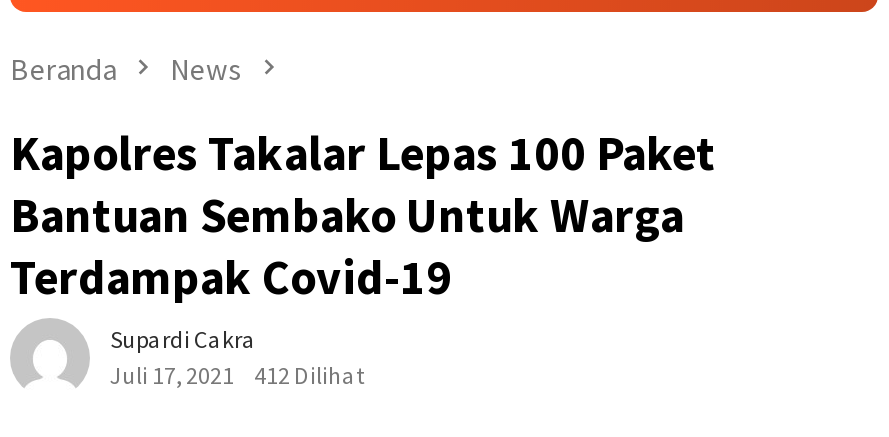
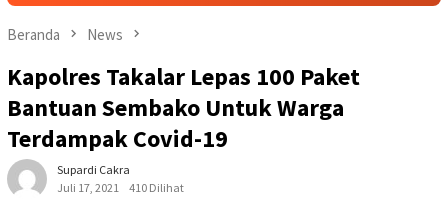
[110,361,364,391] Juli 17, 2021 412 Dilihat -> [57,180,184,195] Juli 17, 2021 410 Dilihat

